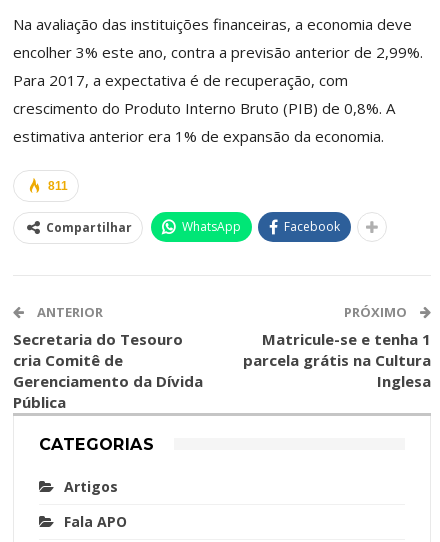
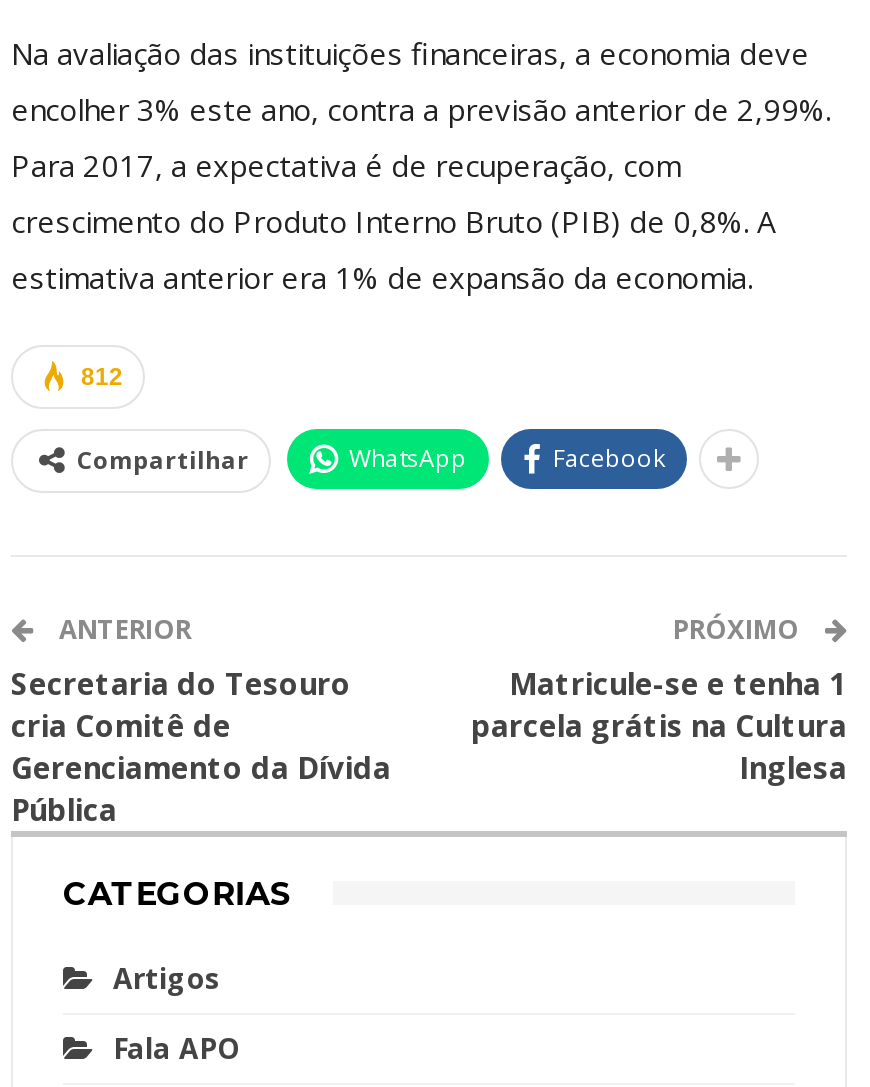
[48,179,68,193] 811 -> [81,362,123,390] 812

